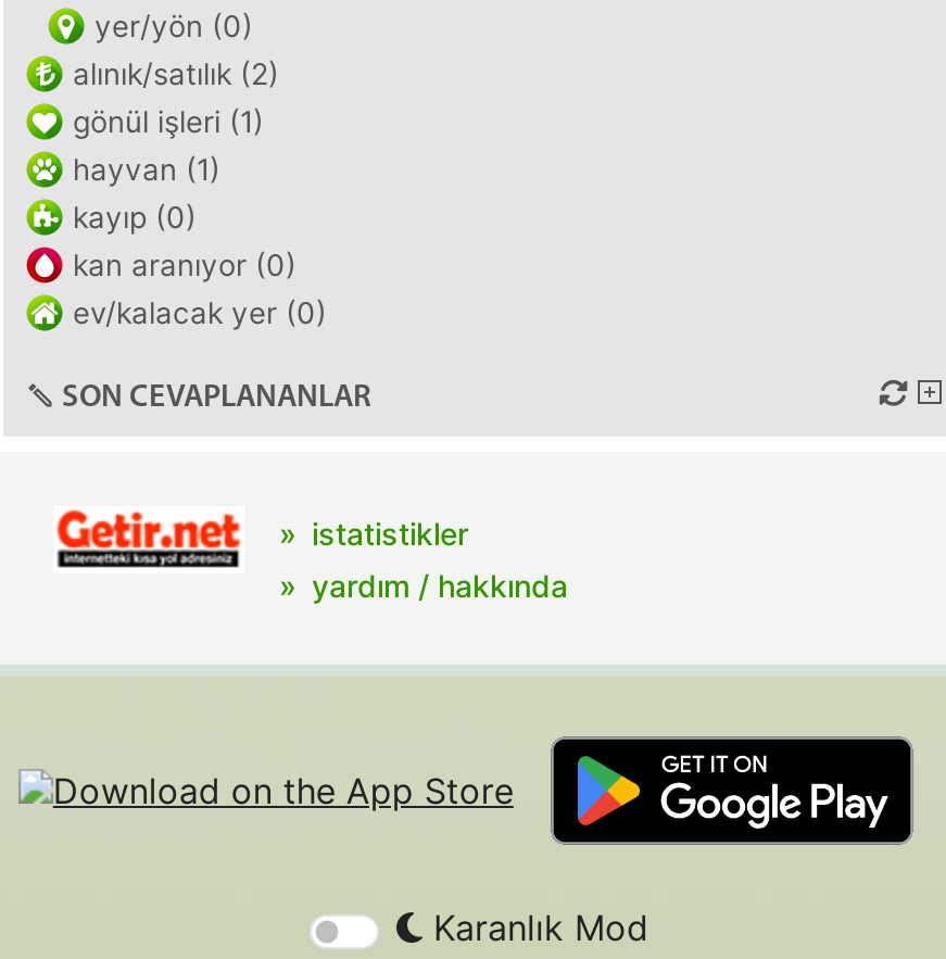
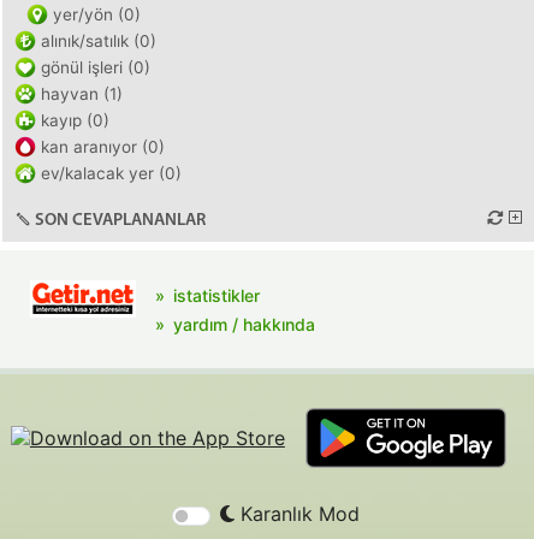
[73,56,279,91] alınık/satılık (2) -> [41,31,156,51] alınık/satılık (0)
[73,104,264,139] gönül işleri (1) -> [41,58,150,77] gönül işleri (0)

